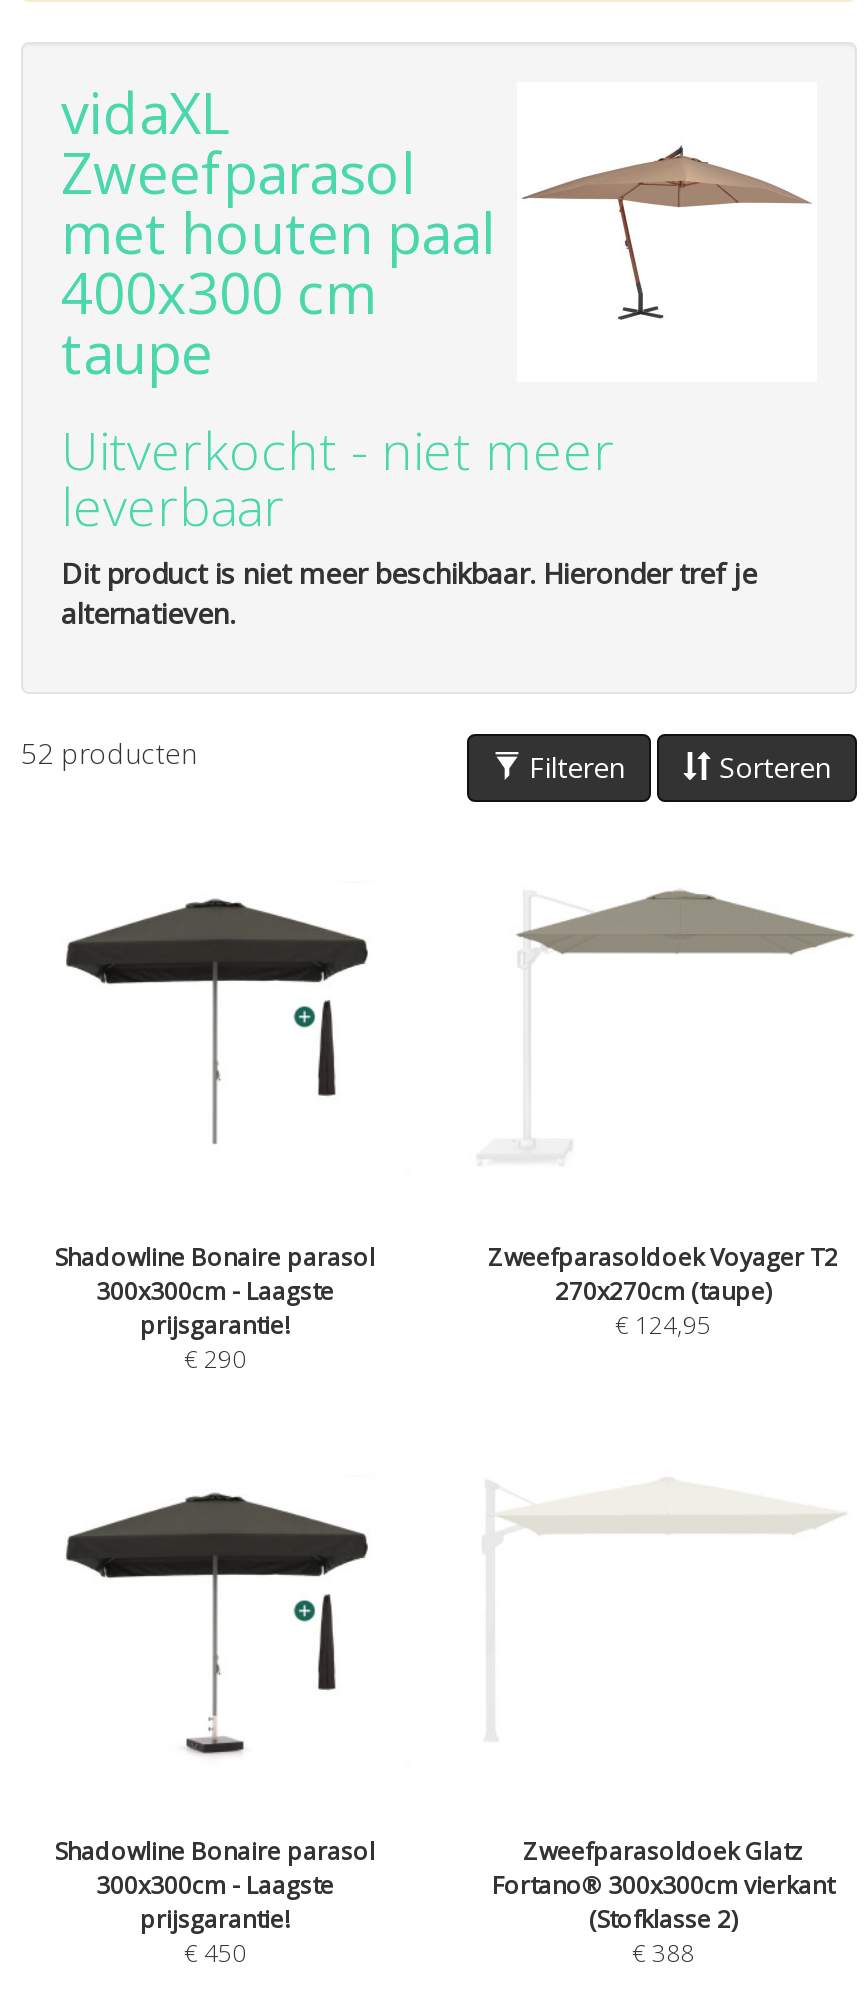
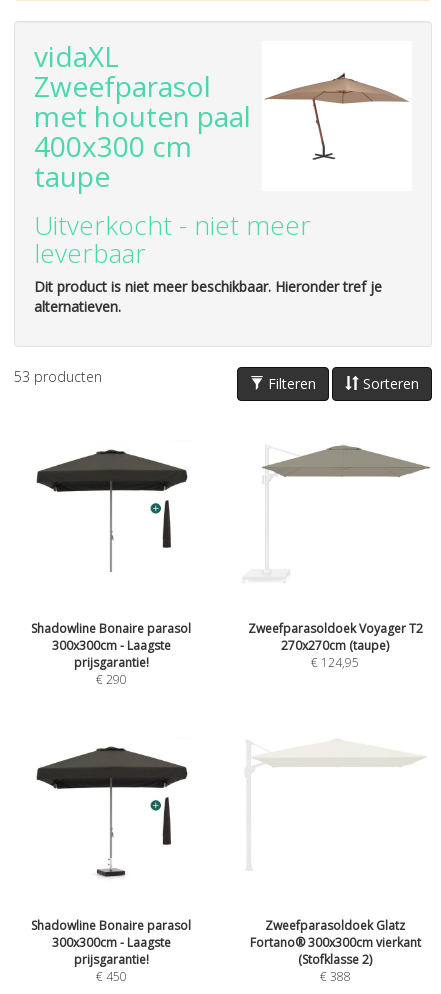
[21,734,197,772] 52 producten -> [14,367,102,386] 53 producten

